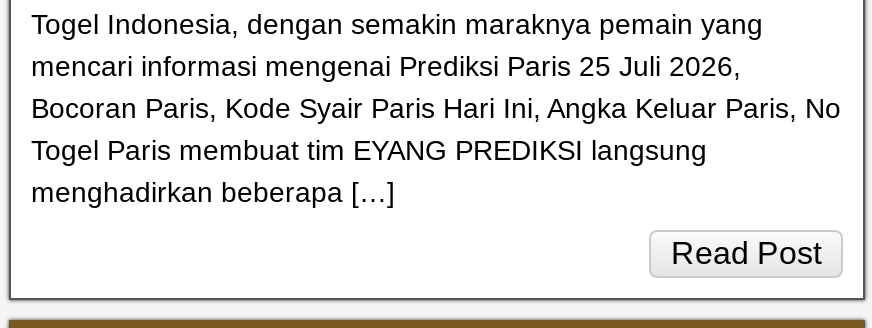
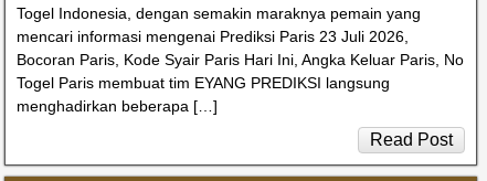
[31,50,741,82] mencari informasi mengenai Prediksi Paris 25 Juli 2026, -> [17,28,409,45] mencari informasi mengenai Prediksi Paris 23 Juli 2026,

